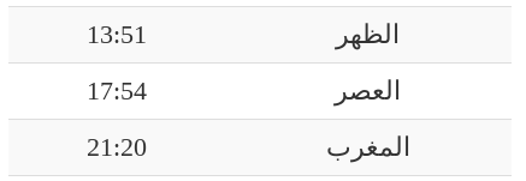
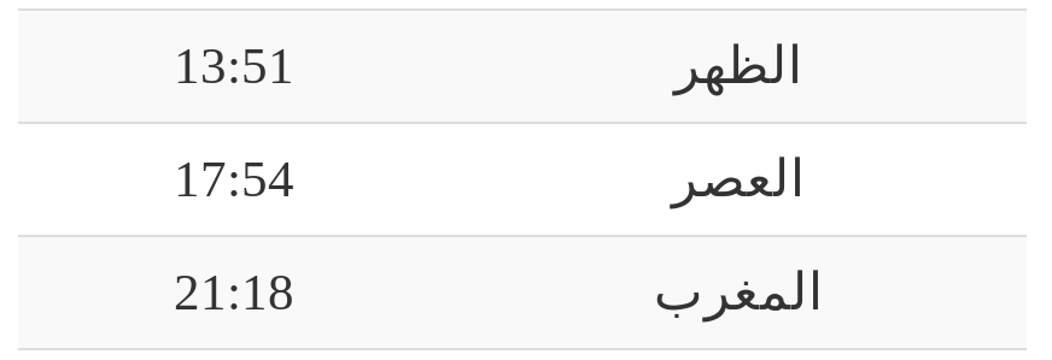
[86,133,146,162] 21:20 -> [174,264,294,321] 21:18

